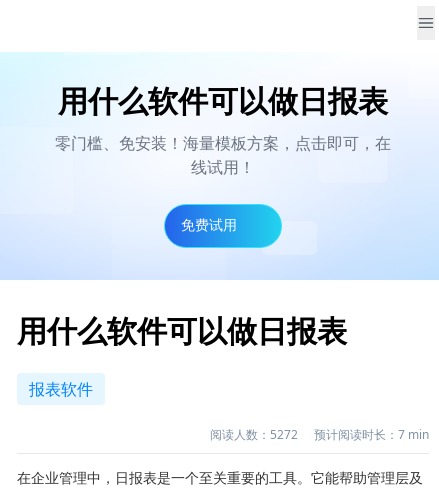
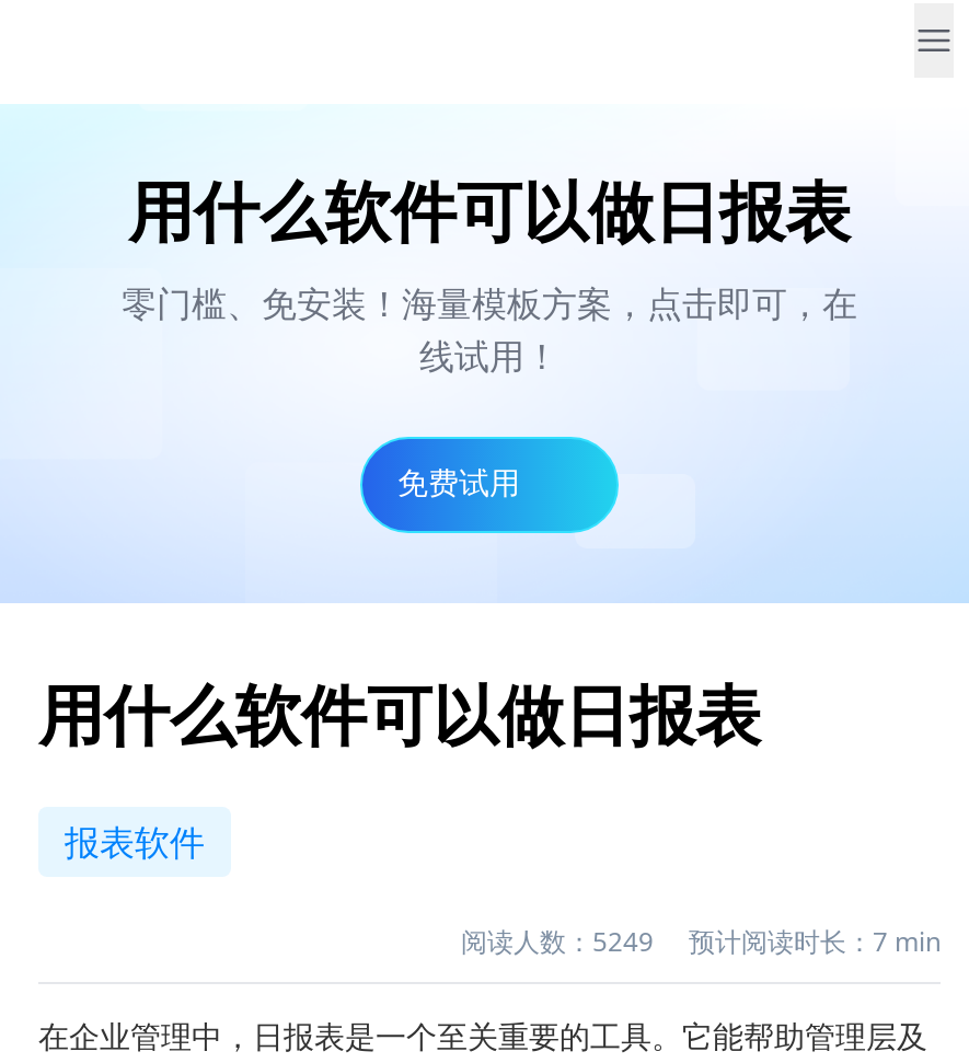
[210,426,429,443] 阅读人数：5272 预计阅读时长：7 min -> [461,923,941,960] 阅读人数：5249 预计阅读时长：7 min

